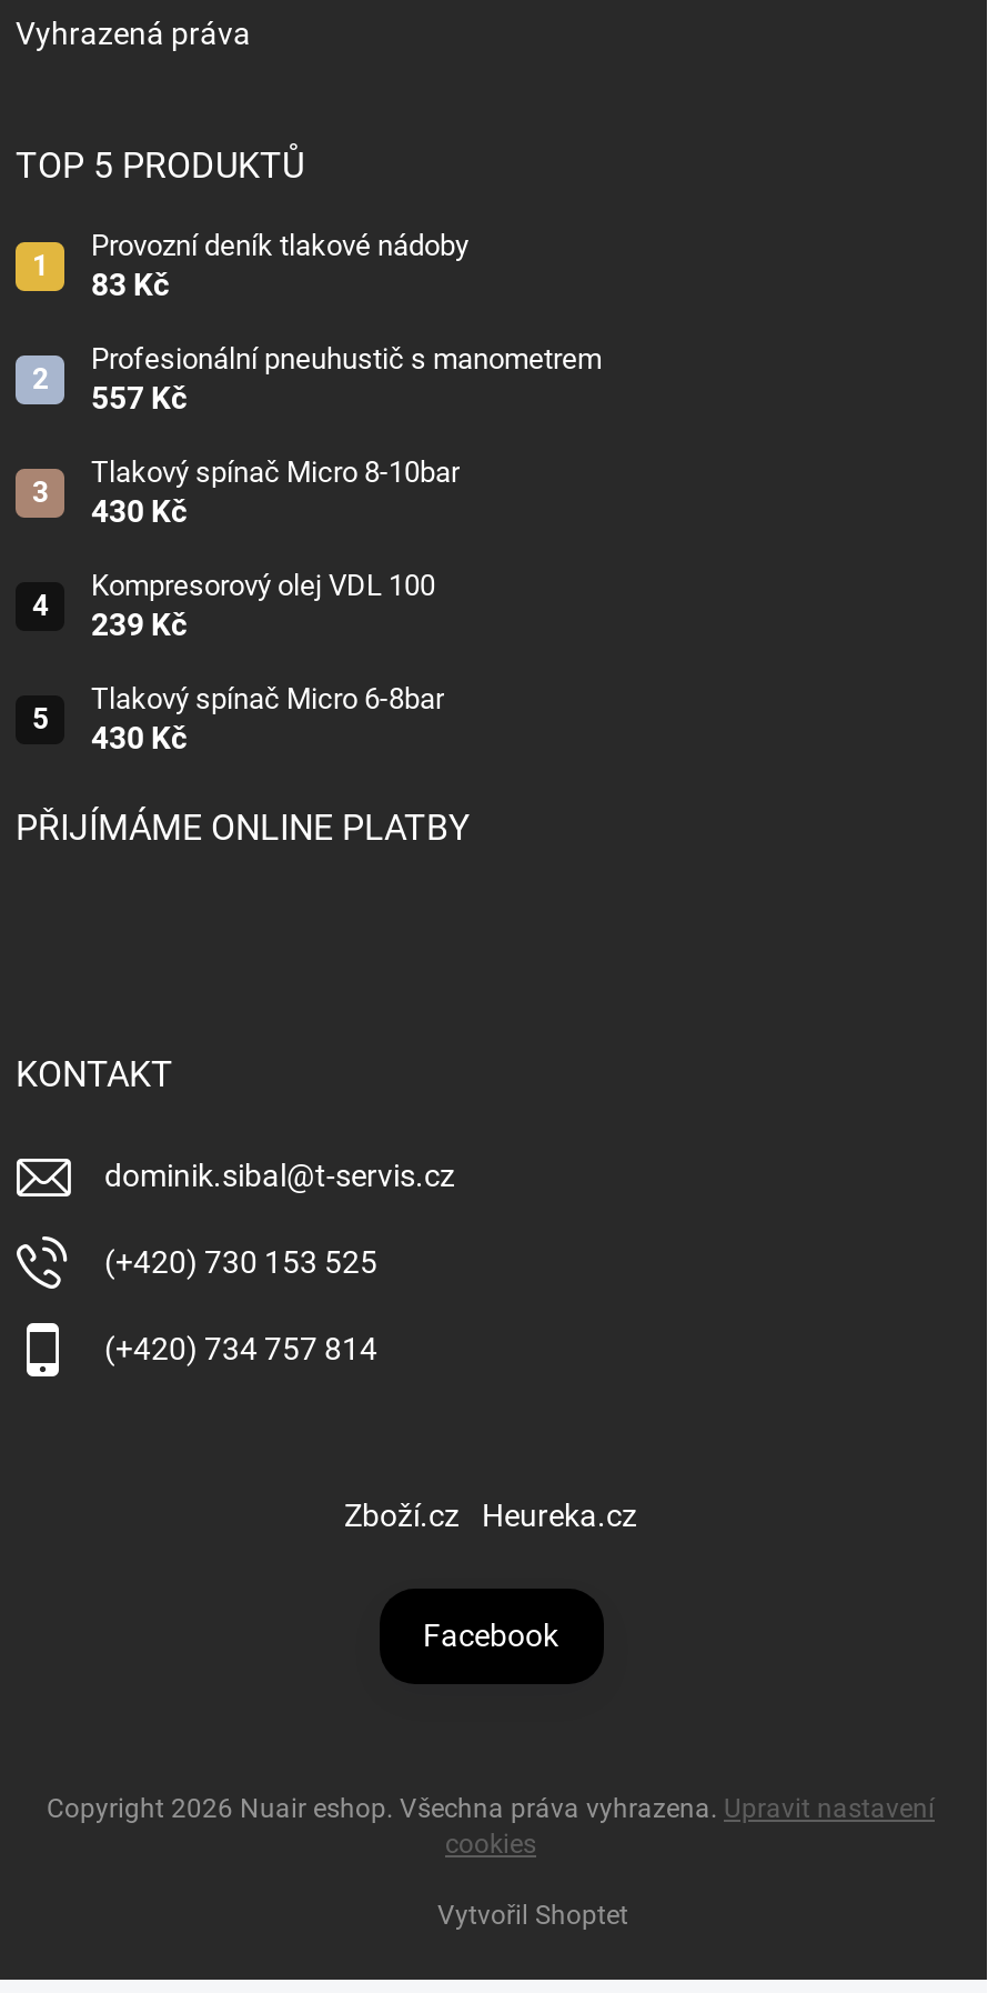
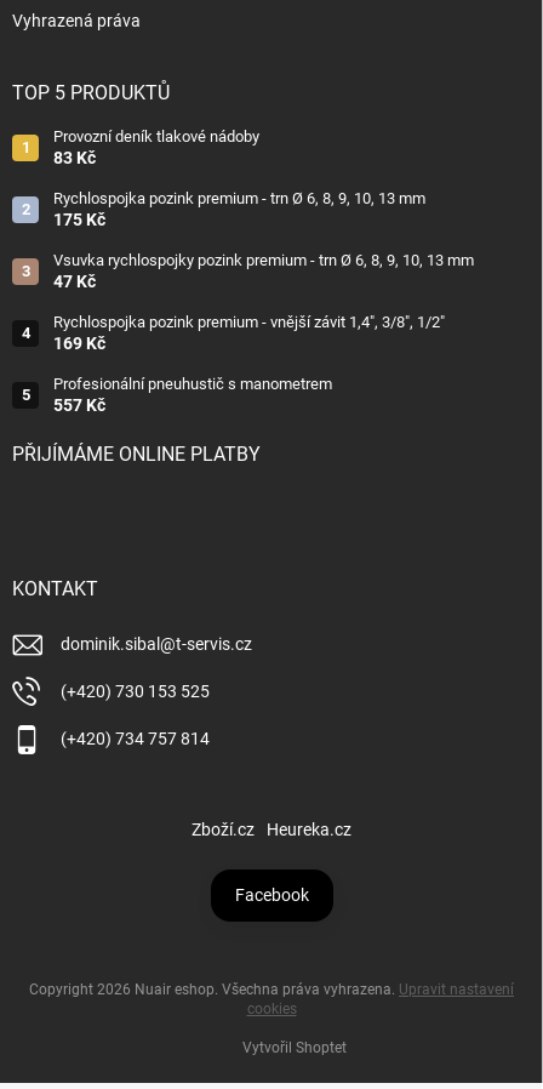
none -> [53,190,474,353] Rychlospojka pozink premium - trn Ø 6, 8, 9, 10, 13 mm | 175 Kč | Vsuvka rychlospojky pozink premium - trn Ø 6, 8, 9, 10, 13 mm | 47 Kč | Rychlospojka pozink premium - vnější závit 1,4", 3/8", 1/2" | 169 Kč
moved [91,343,602,416] -> [53,375,332,415]: Profesionální pneuhustič s manometrem | 557 Kč
[91,456,460,756] Tlakový spínač Micro 8-10bar | 430 Kč | Kompresorový olej VDL 100 | 239 Kč | Tlakový spínač Micro 6-8bar | 430 Kč -> none

